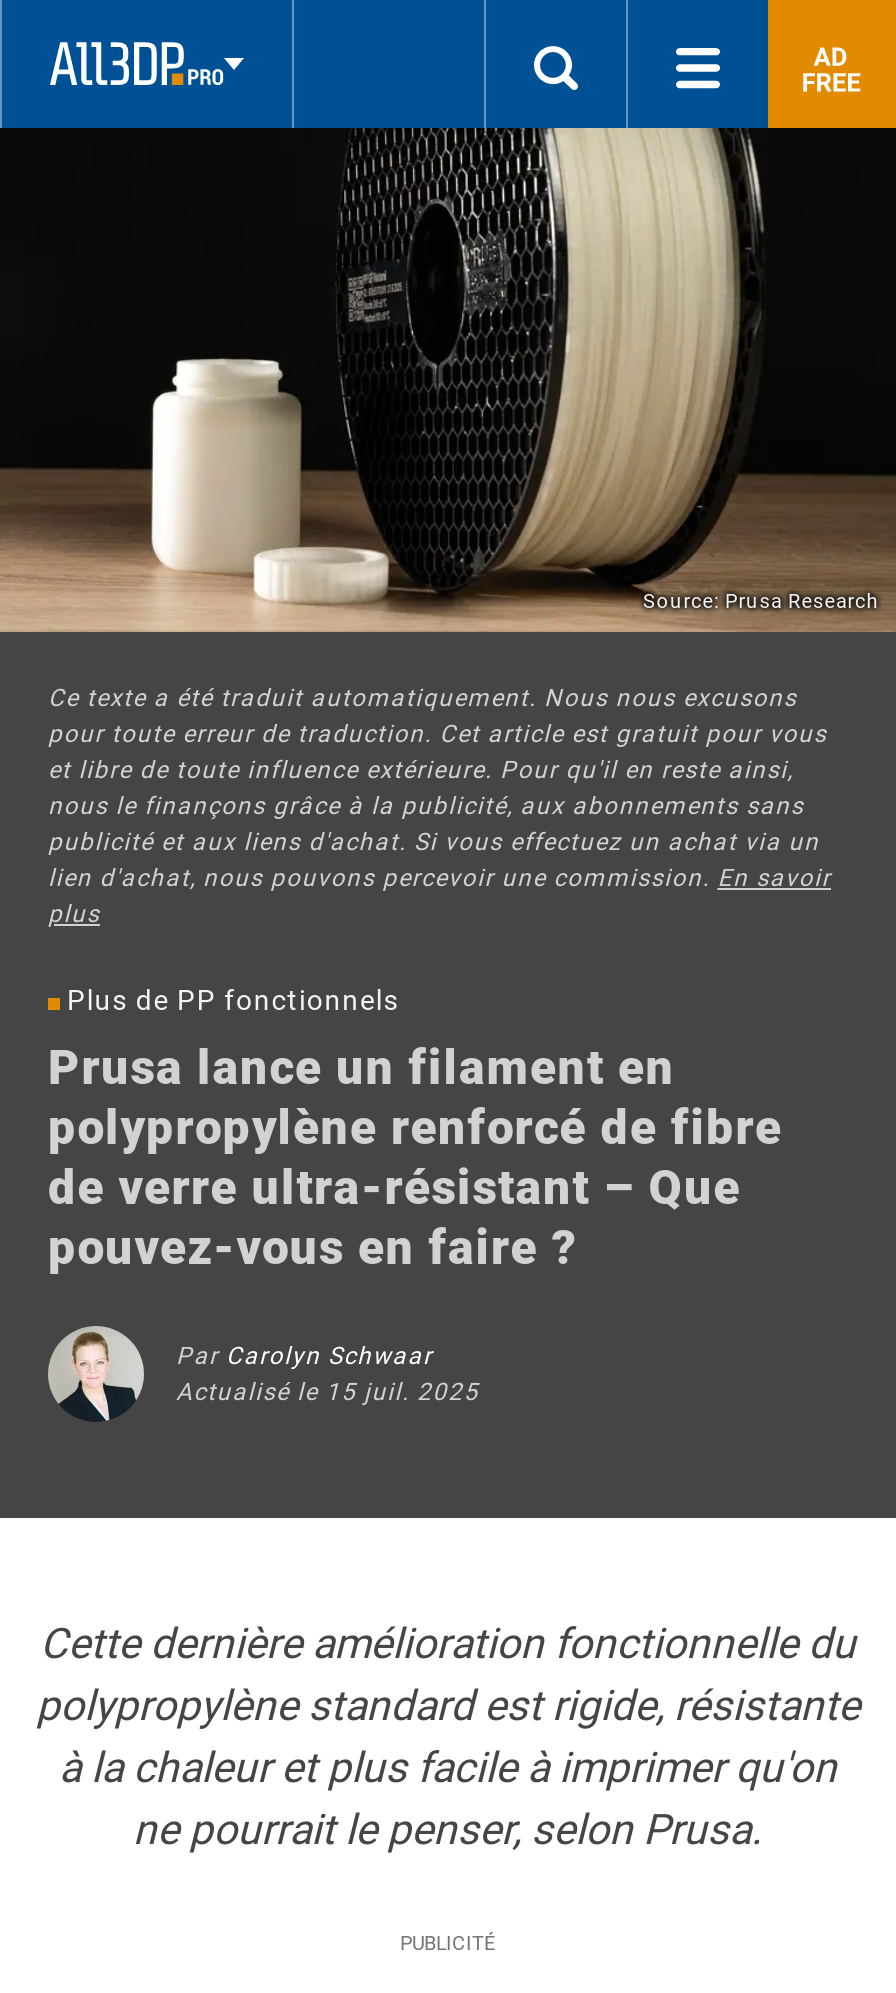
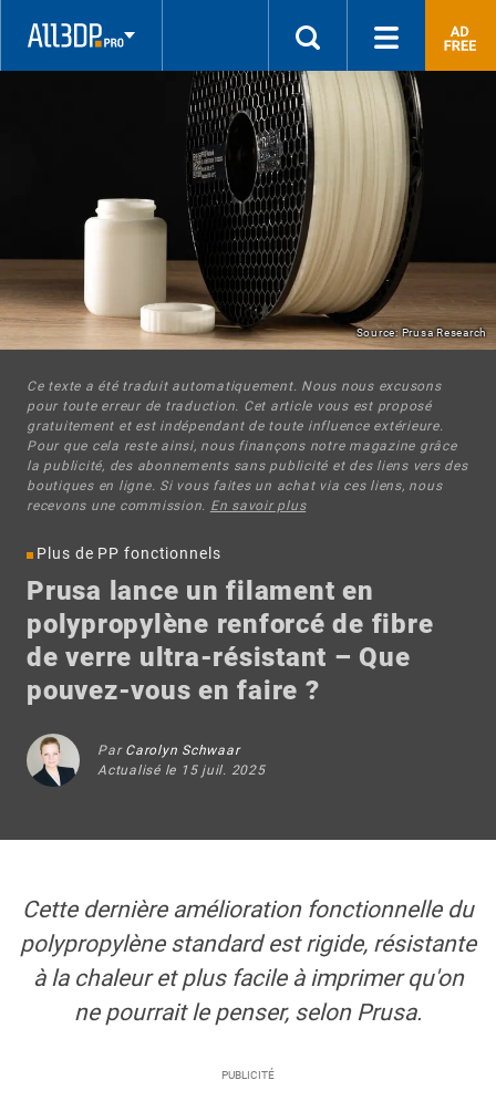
[48,720,831,928] pour toute erreur de traduction. Cet article est gratuit pour vous | et libre de toute influence extérieure. Pour qu'il en reste ainsi, | nous le finançons grâce à la publicité, aux abonnements sans | publicité et aux liens d'achat. Si vous effectuez un achat via un | lien d'achat, nous pouvons percevoir une commission. En savoir | plus -> [27,398,468,513] pour toute erreur de traduction. Cet article vous est proposé | gratuitement et est indépendant de toute influence extérieure. | Pour que cela reste ainsi, nous finançons notre magazine grâce | la publicité, des abonnements sans publicité et des liens vers des | boutiques en ligne. Si vous faites un achat via ces liens, nous | recevons une commission. En savoir plus

